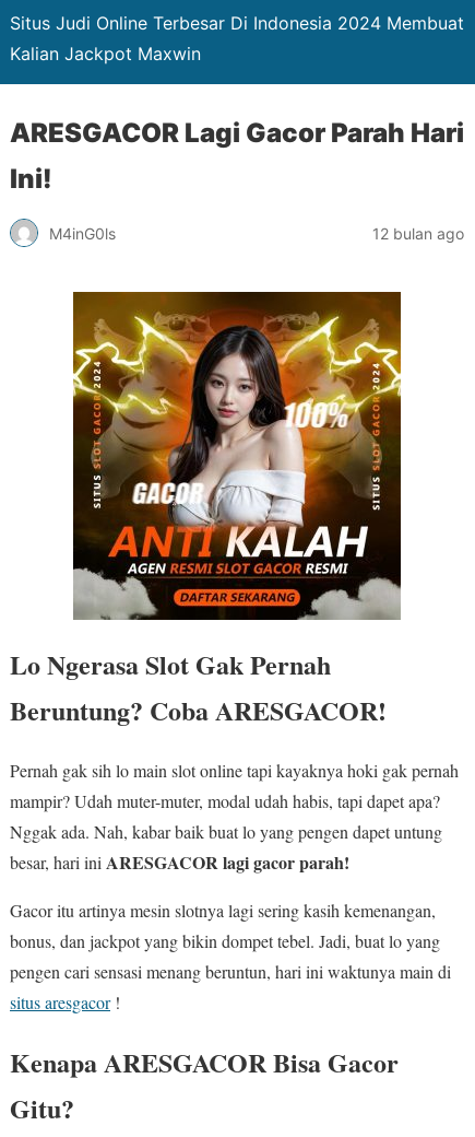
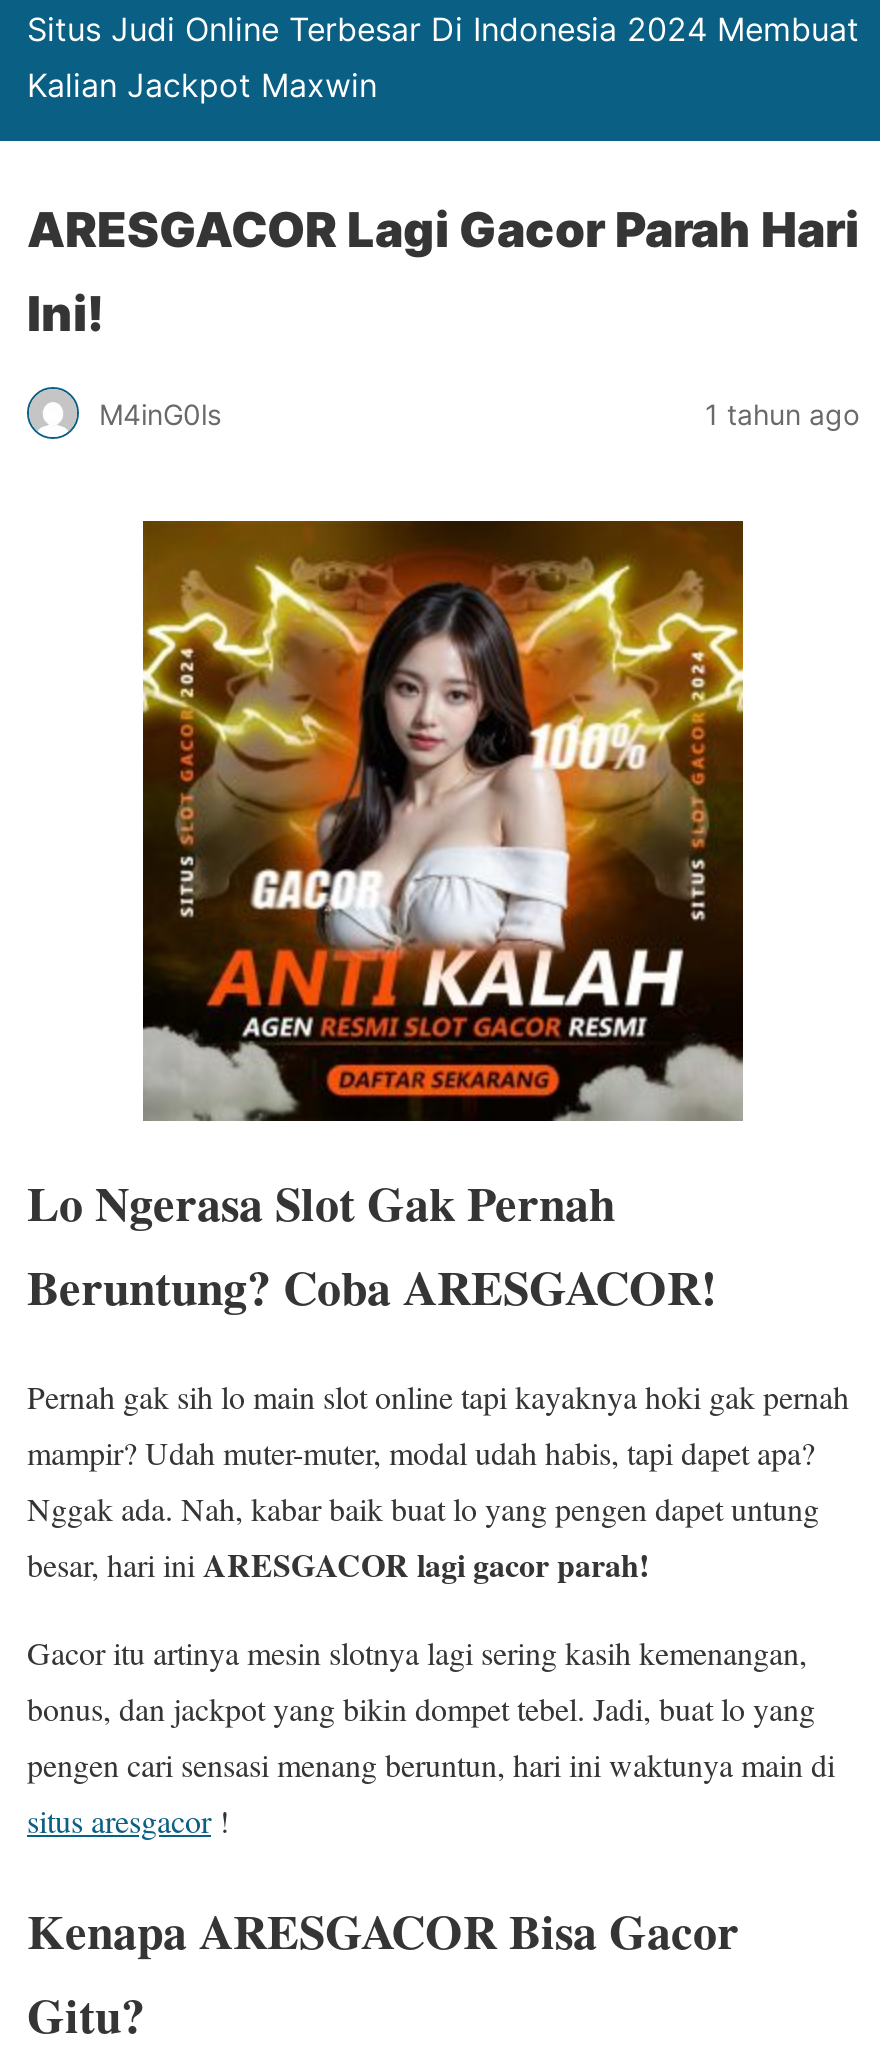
[372,224,464,242] 12 bulan ago -> [705,396,859,430] 1 tahun ago

